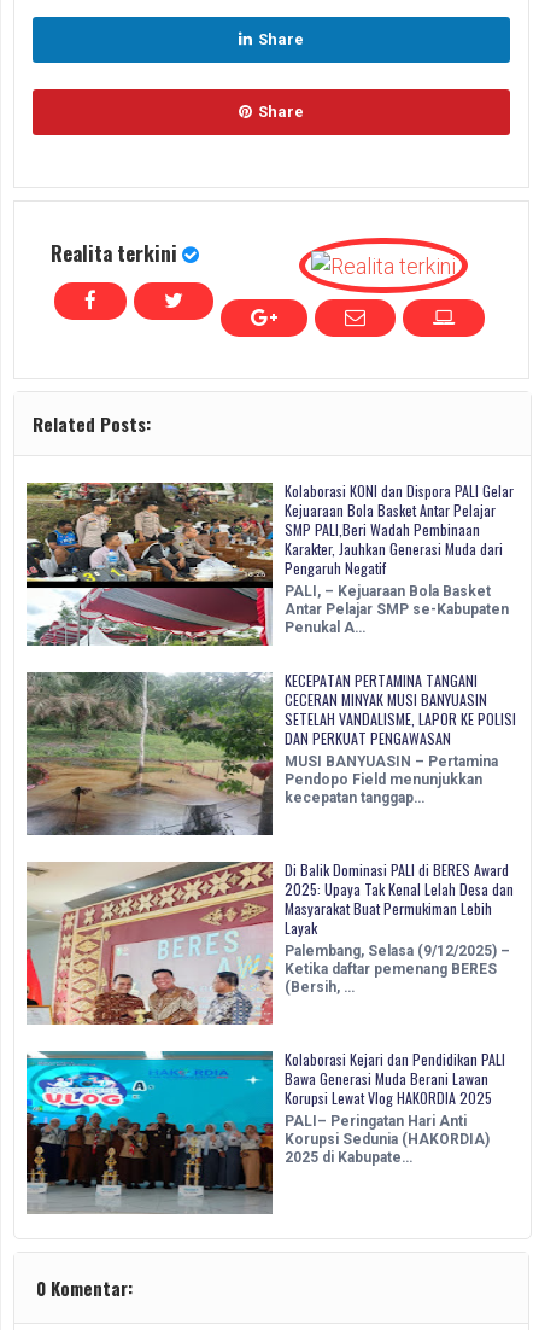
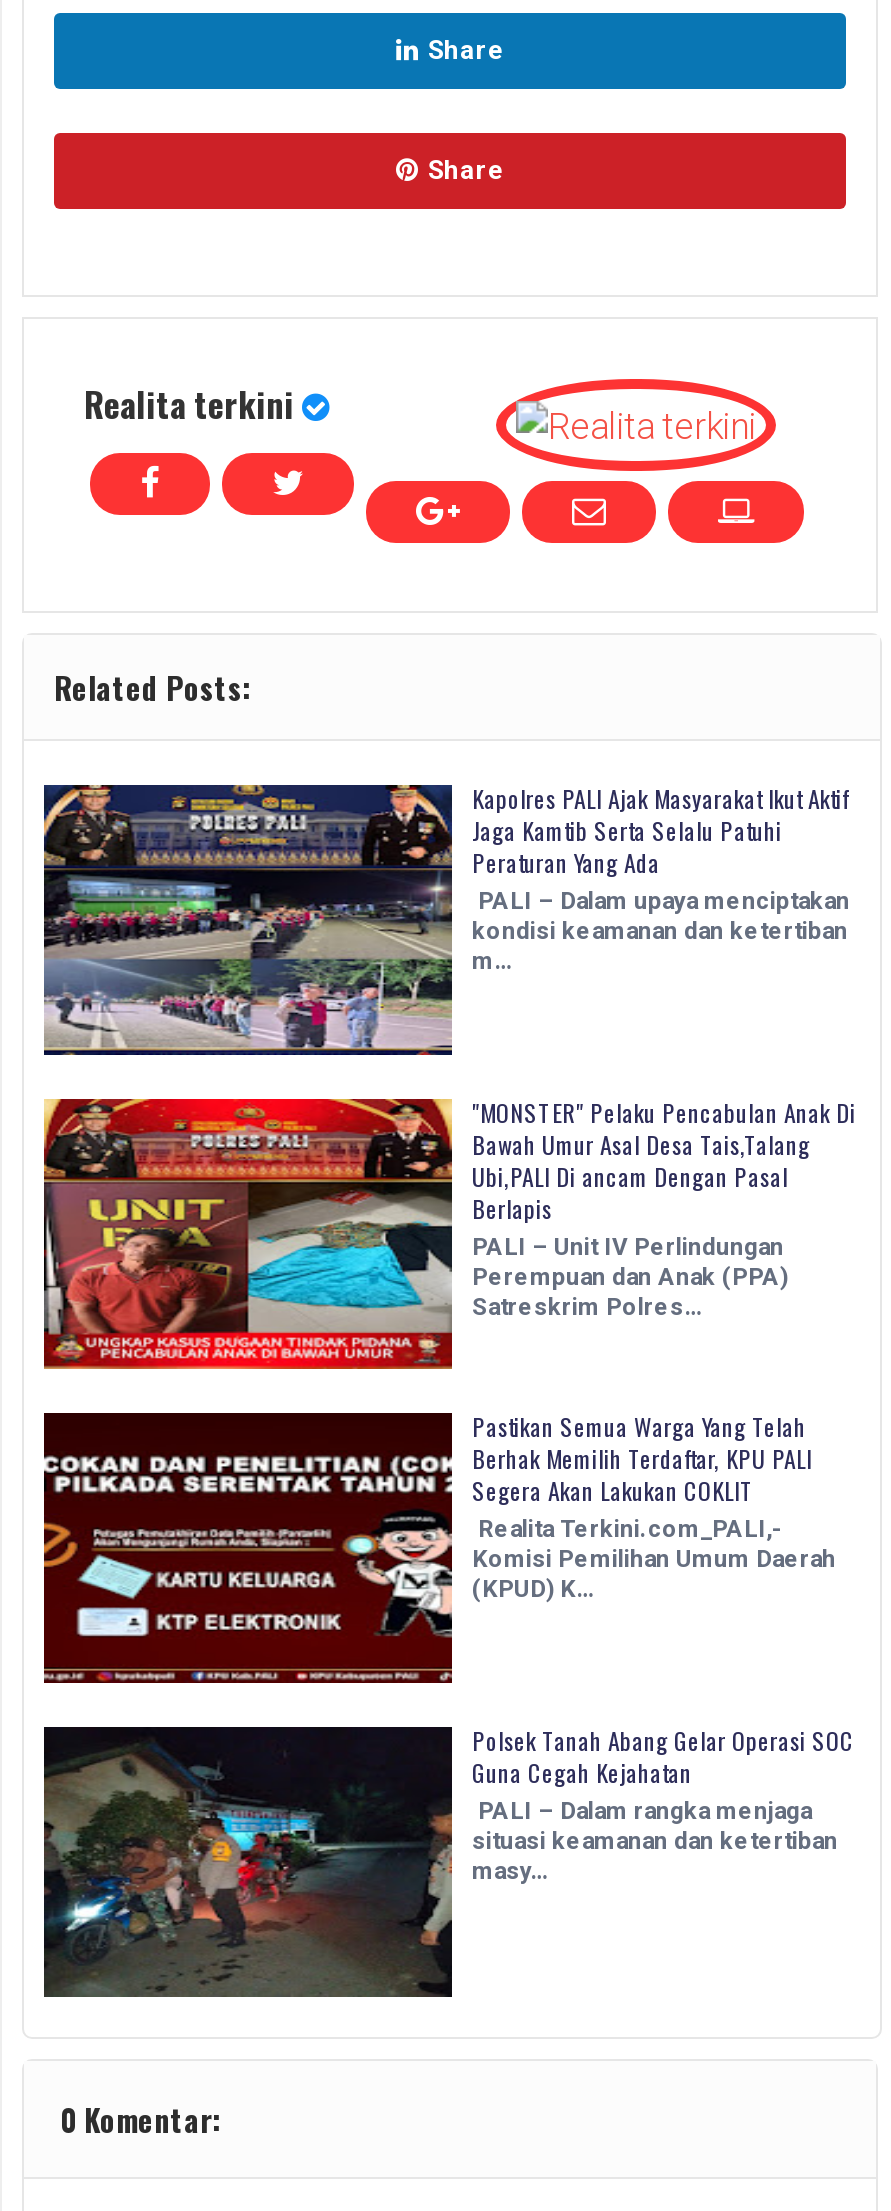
[25,481,514,647] [image] | Kolaborasi KONI dan Dispora PALI Gelar | Kejuaraan Bola Basket Antar Pelajar | SMP PALI,Beri Wadah Pembinaan | Karakter, Jauhkan Generasi Muda dari | Pengaruh Negatif | PALI, – Kejuaraan Bola Basket | Antar Pelajar SMP se-Kabupaten | Penukal A… -> [42,782,850,1057] [image] | Kapolres PALI Ajak Masyarakat Ikut Aktif | Jaga Kamtib Serta Selalu Patuhi | Peraturan Yang Ada | PALI – Dalam upaya menciptakan | kondisi keamanan dan ketertiban | m…
[25,670,516,836] [image] | KECEPATAN PERTAMINA TANGANI | CECERAN MINYAK MUSI BANYUASIN | SETELAH VANDALISME, LAPOR KE POLISI | DAN PERKUAT PENGAWASAN | MUSI BANYUASIN – Pertamina | Pendopo Field menunjukkan | kecepatan tanggap… -> [42,1096,856,1371] [image] | "MONSTER" Pelaku Pencabulan Anak Di | Bawah Umur Asal Desa Tais,Talang | Ubi,PALI Di ancam Dengan Pasal | Berlapis | PALI – Unit IV Perlindungan | Perempuan dan Anak (PPA) | Satreskrim Polres…
[25,860,514,1026] [image] | Di Balik Dominasi PALI di BERES Award | 2025: Upaya Tak Kenal Lelah Desa dan | Masyarakat Buat Permukiman Lebih | Layak | Palembang, Selasa (9/12/2025) – | Ketika daftar pemenang BERES | (Bersih, … -> [42,1410,836,1685] [image] | Pastikan Semua Warga Yang Telah | Berhak Memilih Terdaftar, KPU PALI | Segera Akan Lakukan COKLIT | Realita Terkini.com_PALI,- | Komisi Pemilihan Umum Daerah | (KPUD) K…
[25,1049,505,1213] [image] | Kolaborasi Kejari dan Pendidikan PALI | Bawa Generasi Muda Berani Lawan | Korupsi Lewat Vlog HAKORDIA 2025 | PALI– Peringatan Hari Anti | Korupsi Sedunia (HAKORDIA) | 2025 di Kabupate… -> [42,1724,854,1997] [image] | Polsek Tanah Abang Gelar Operasi SOC | Guna Cegah Kejahatan | PALI – Dalam rangka menjaga | situasi keamanan dan ketertiban | masy…

